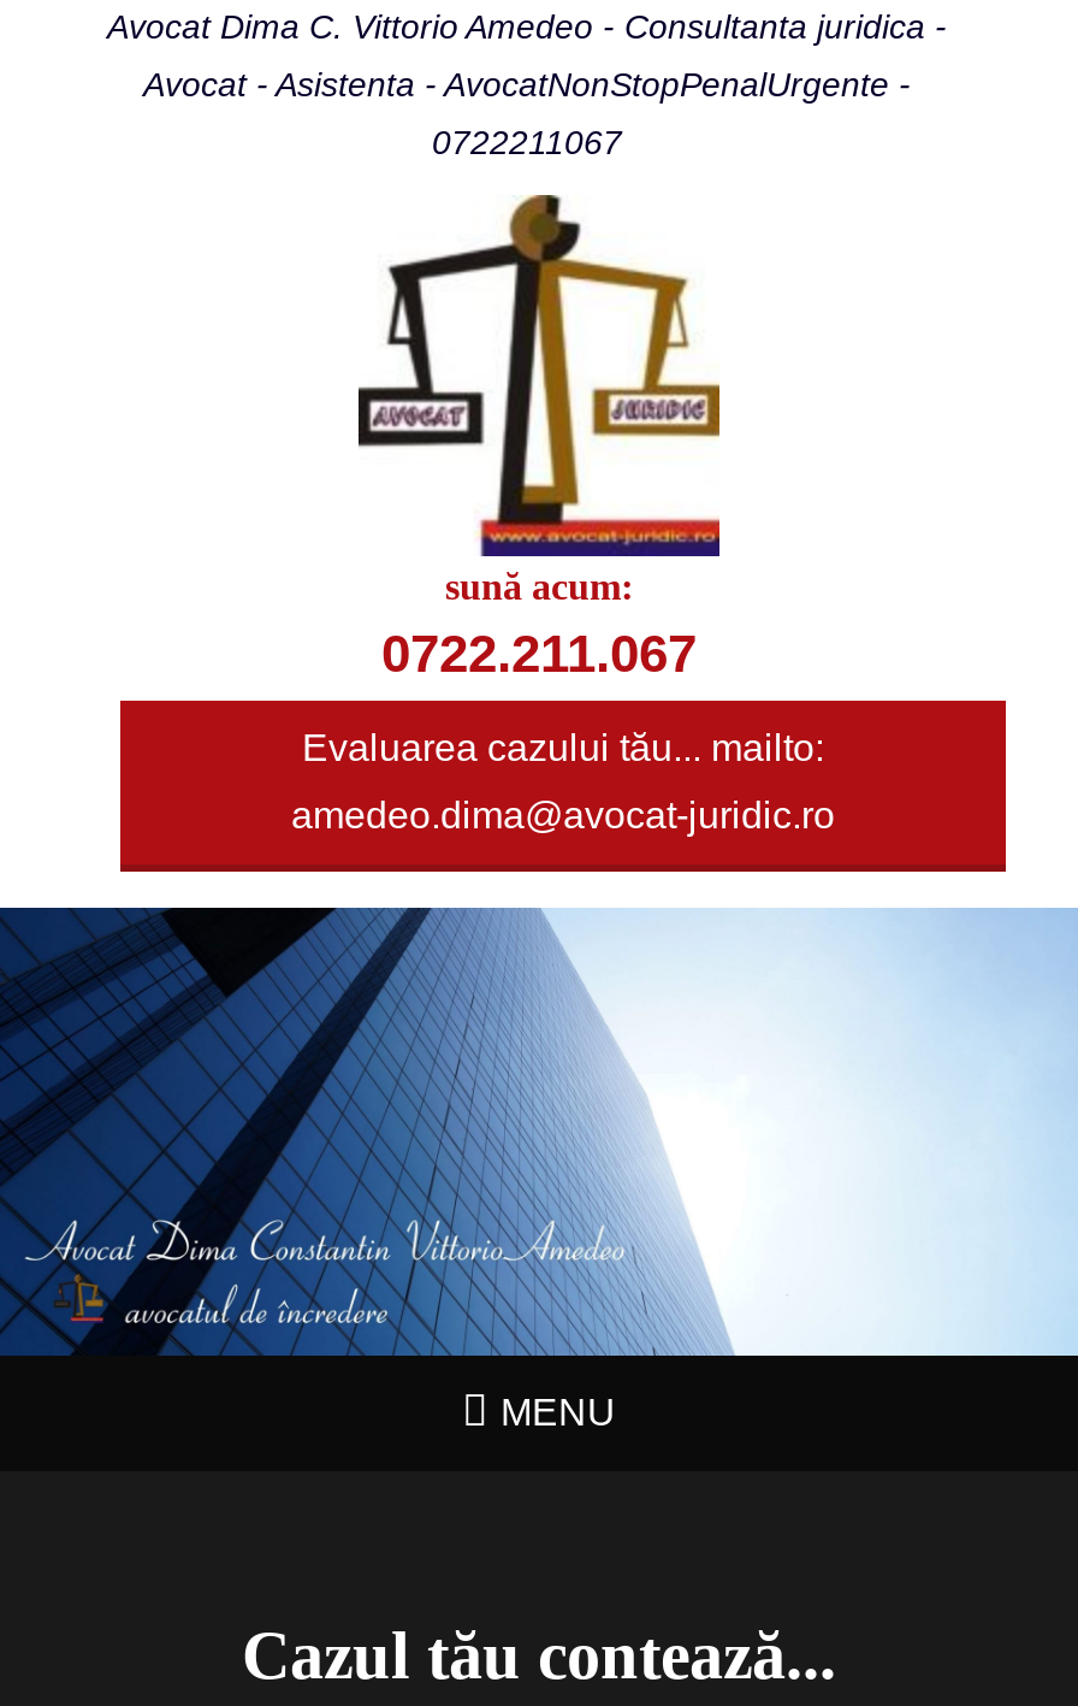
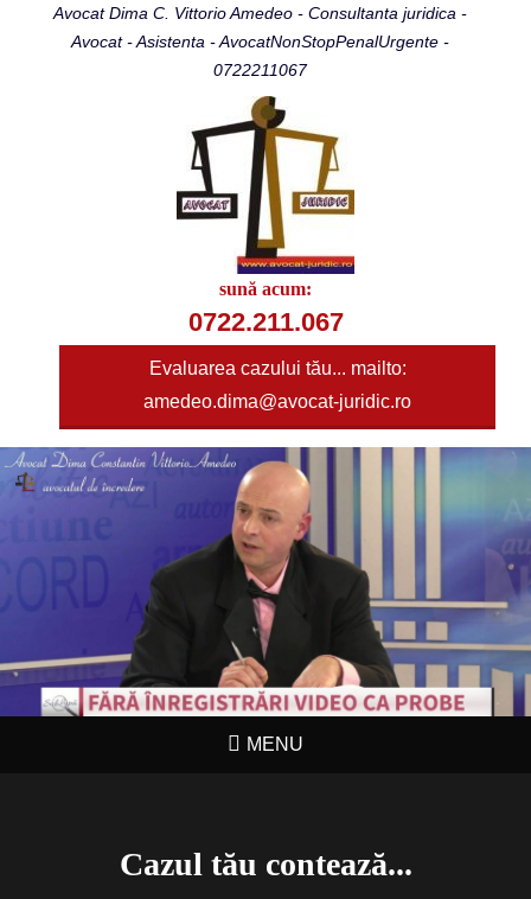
[7,905,1071,1358] [image] -> [4,446,527,718] [image]

